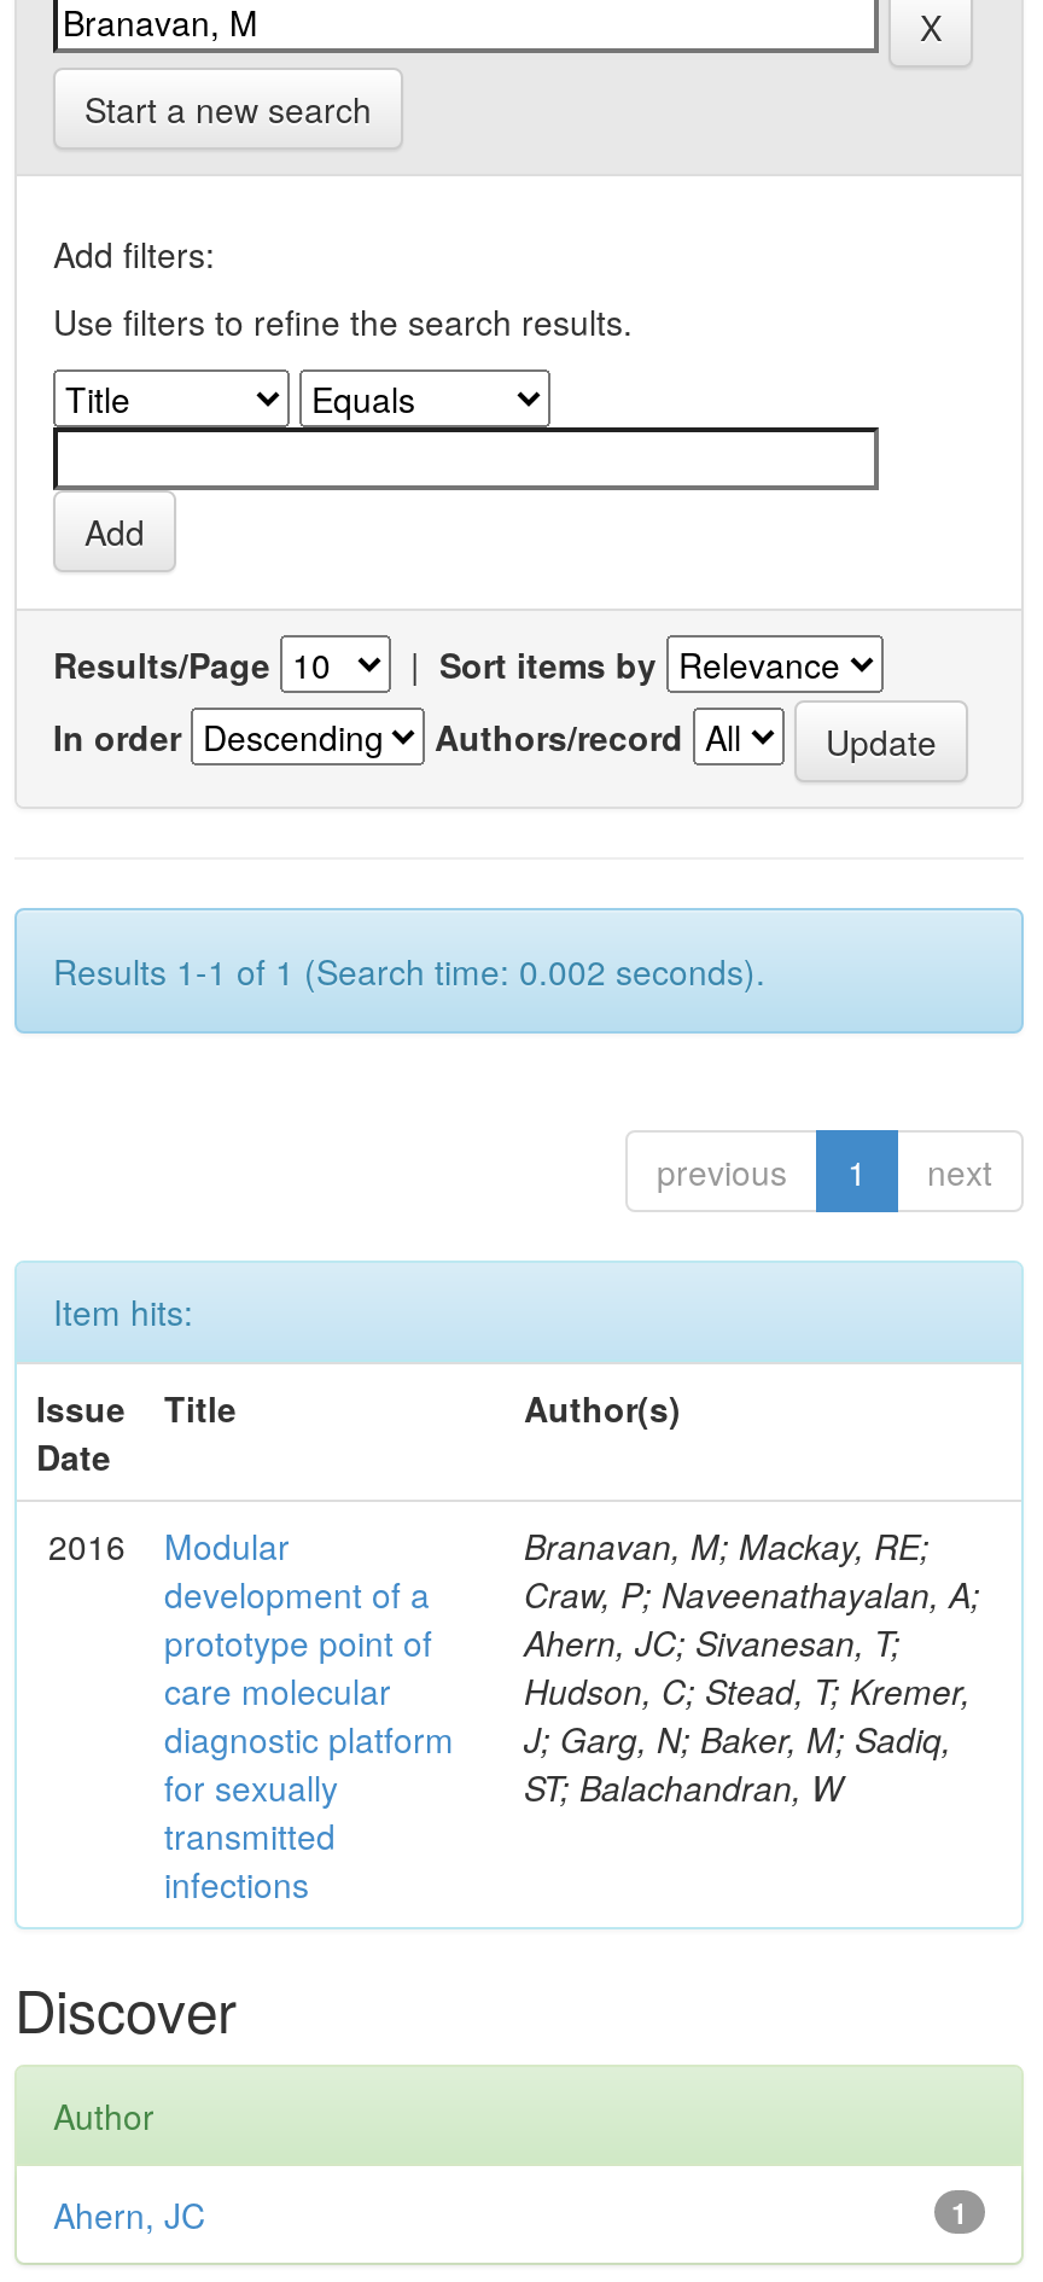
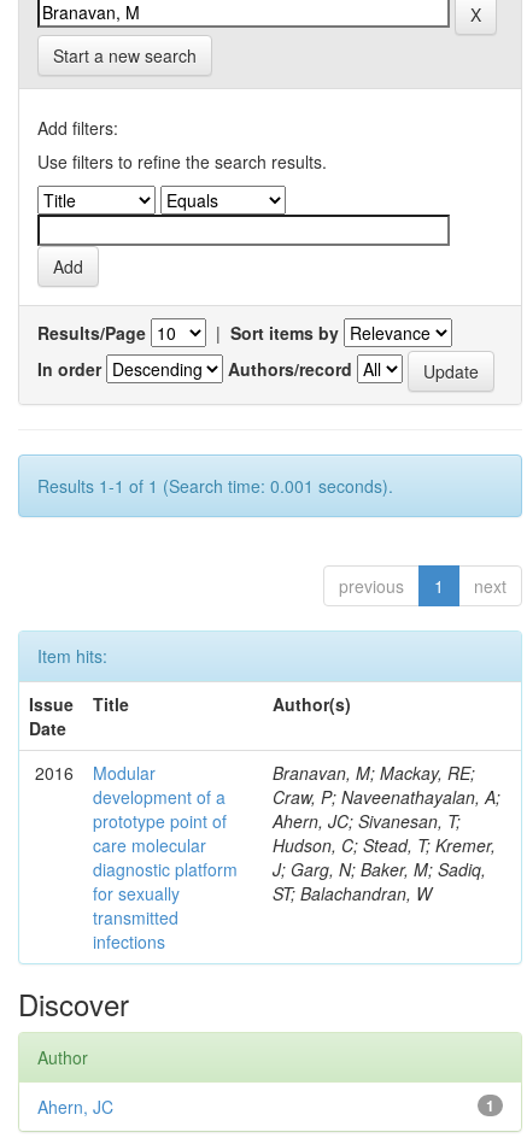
[53,947,765,995] Results 1-1 of 1 (Search time: 0.002 seconds). -> [37,474,393,498] Results 1-1 of 1 (Search time: 0.001 seconds).

